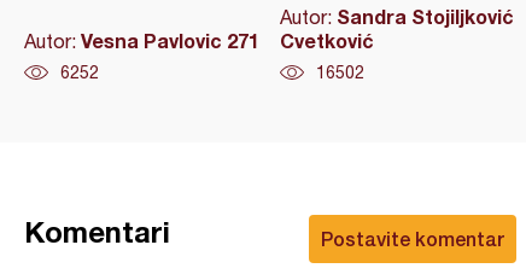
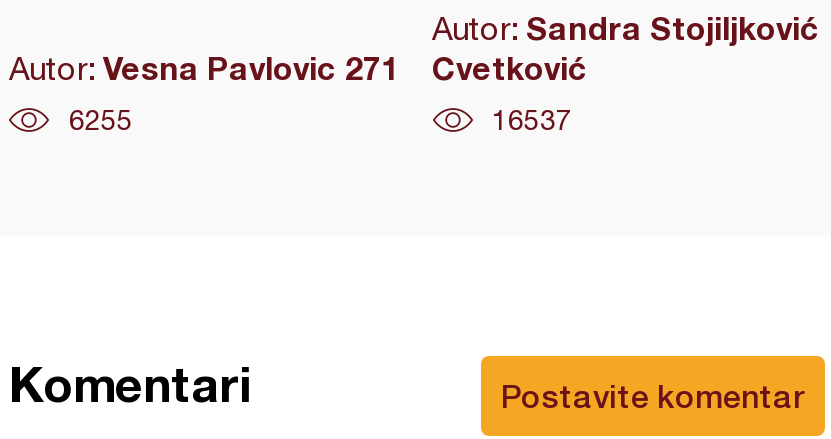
[60,63,99,83] 6252 -> [69,105,133,137] 6255
[315,63,364,83] 16502 -> [492,105,572,137] 16537

